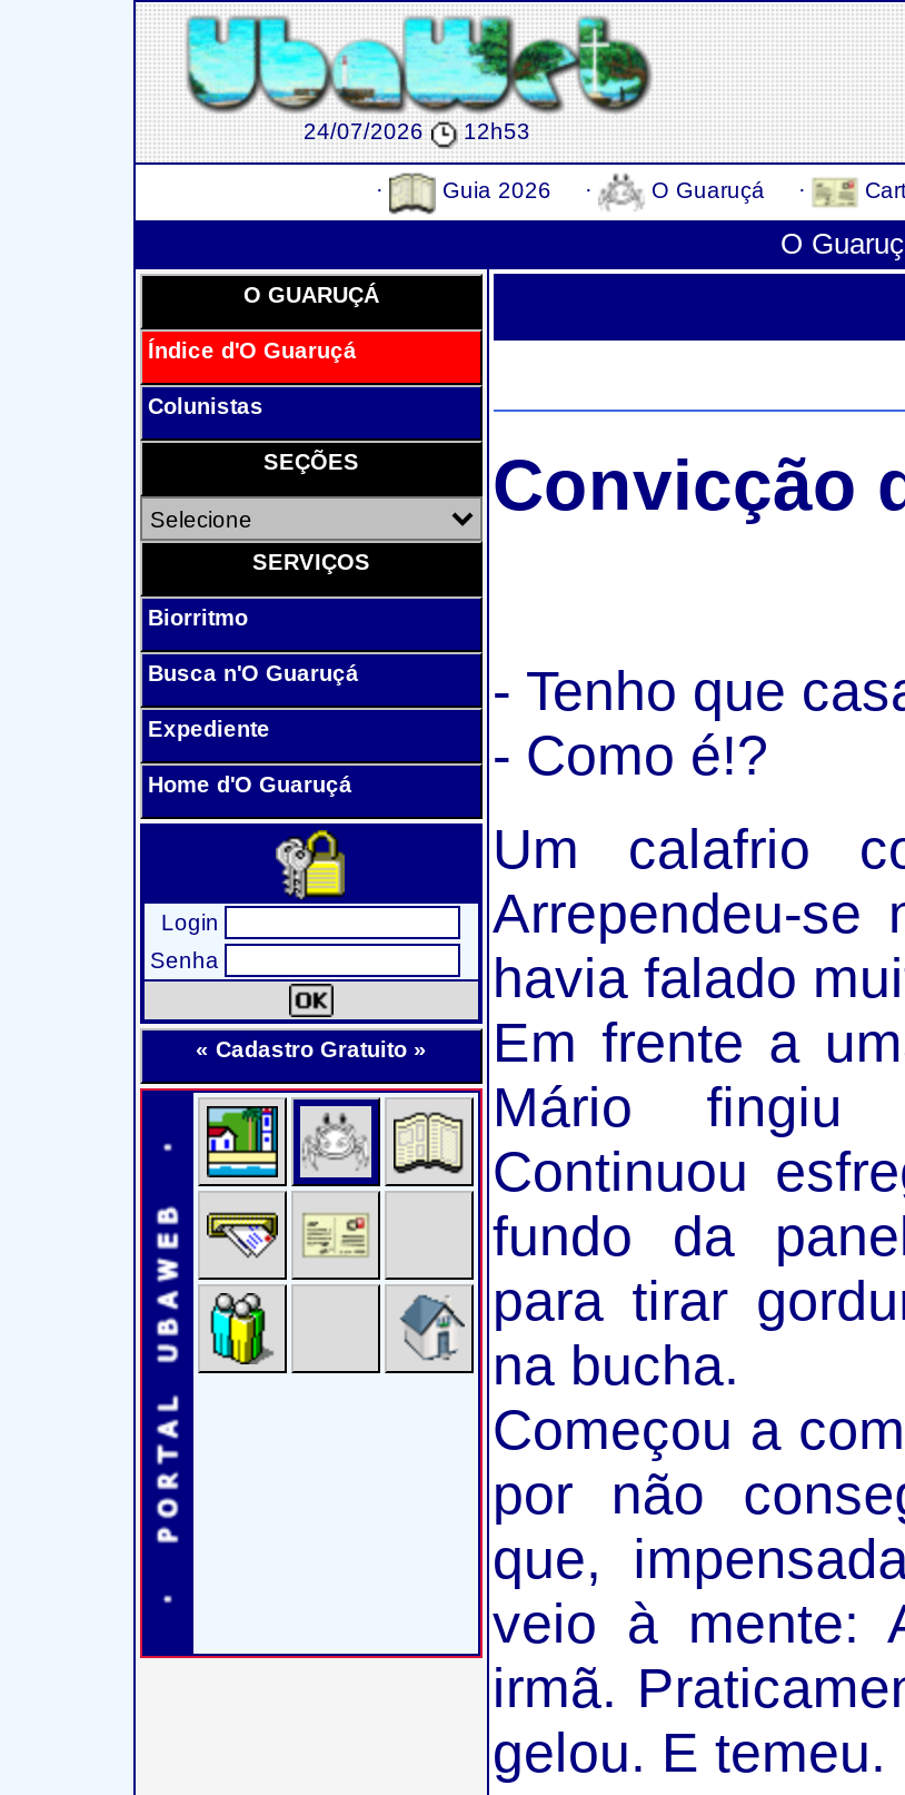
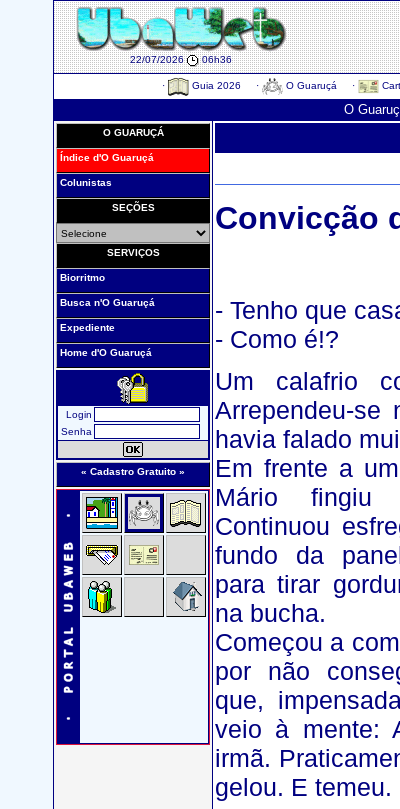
[304,119,530,144] 24/07/2026 | 12h53 -> [129,54,231,65] 22/07/2026 | 06h36

